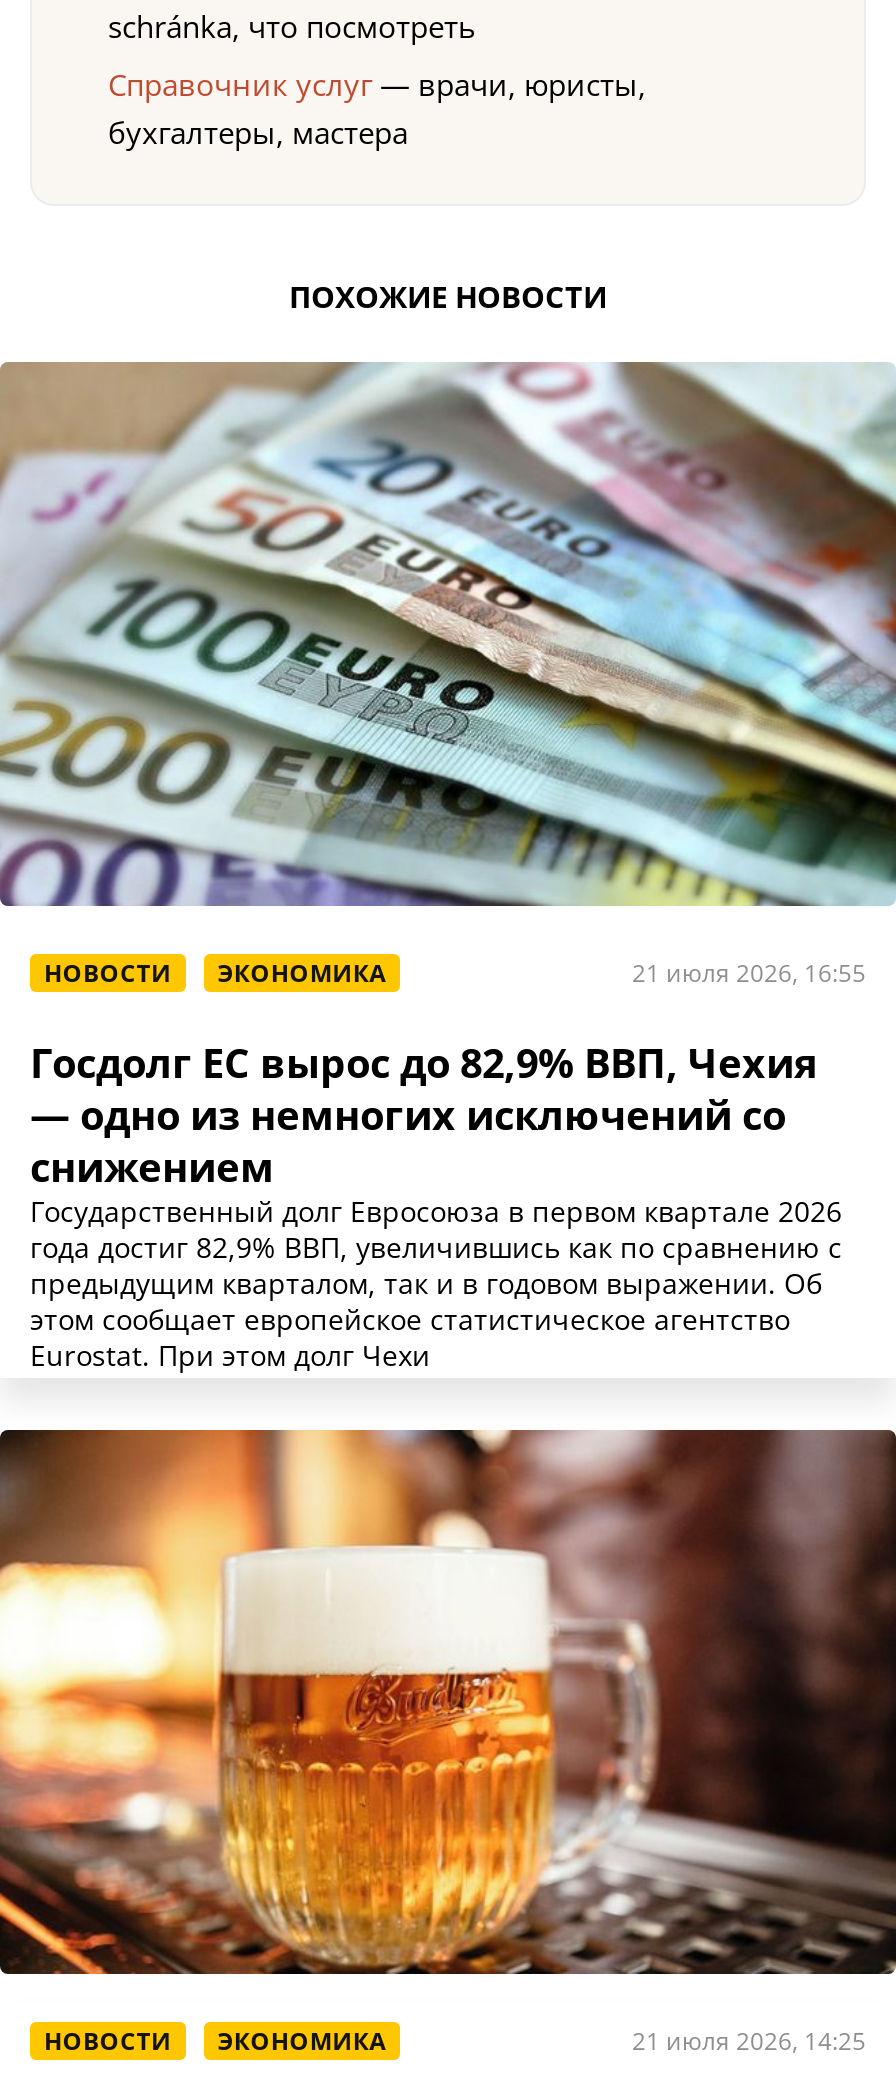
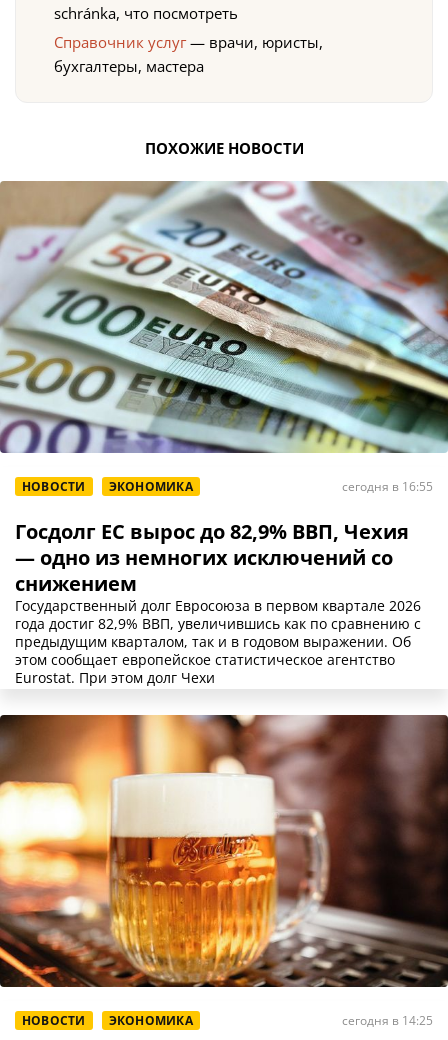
[632,956,866,990] 21 июля 2026, 16:55 -> [342,478,433,495] сегодня в 16:55
[632,2025,866,2059] 21 июля 2026, 14:25 -> [342,1012,433,1029] сегодня в 14:25

